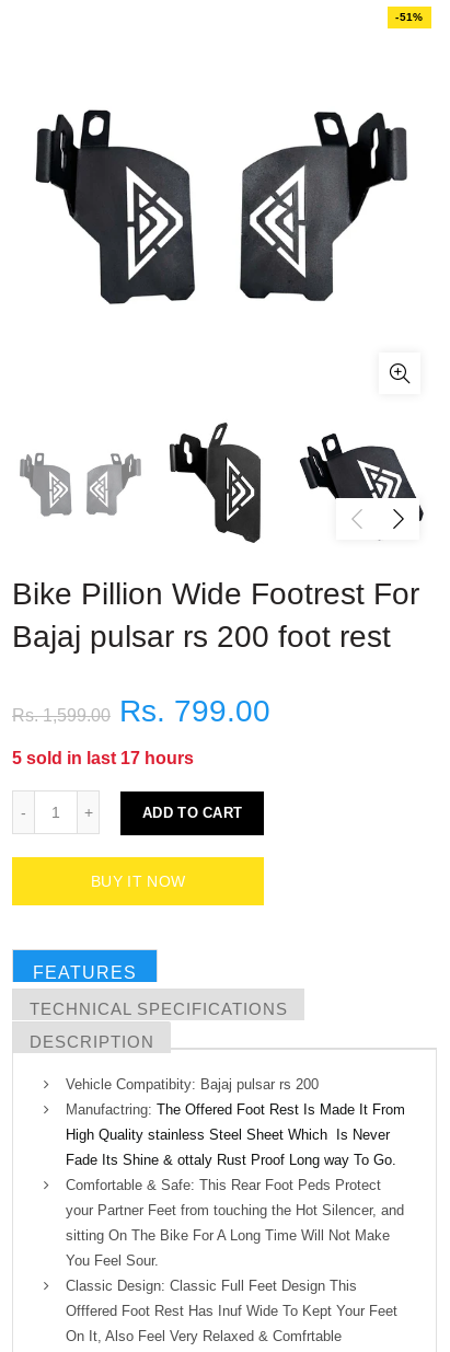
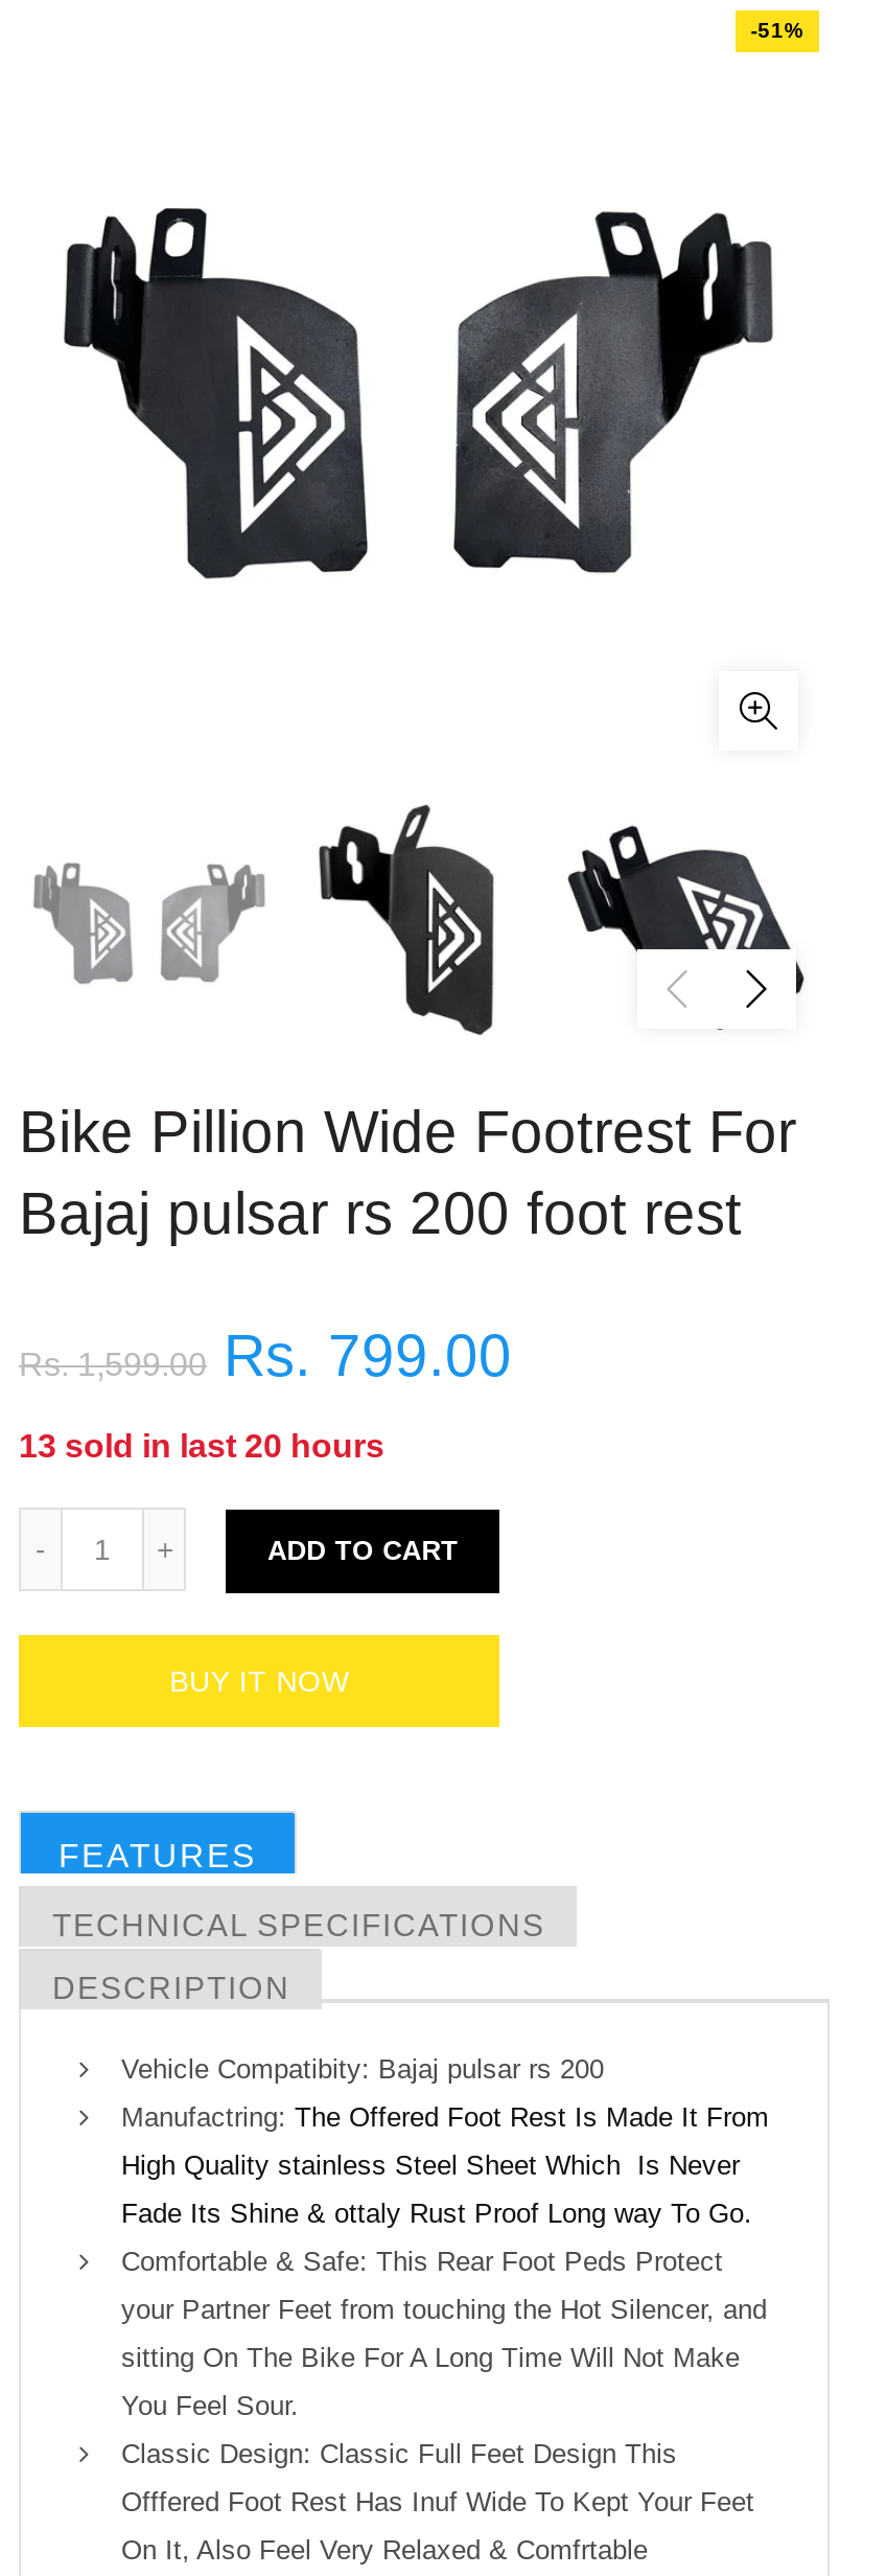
[12,749,194,767] 5 sold in last 17 hours -> [19,1428,384,1464] 13 sold in last 20 hours

